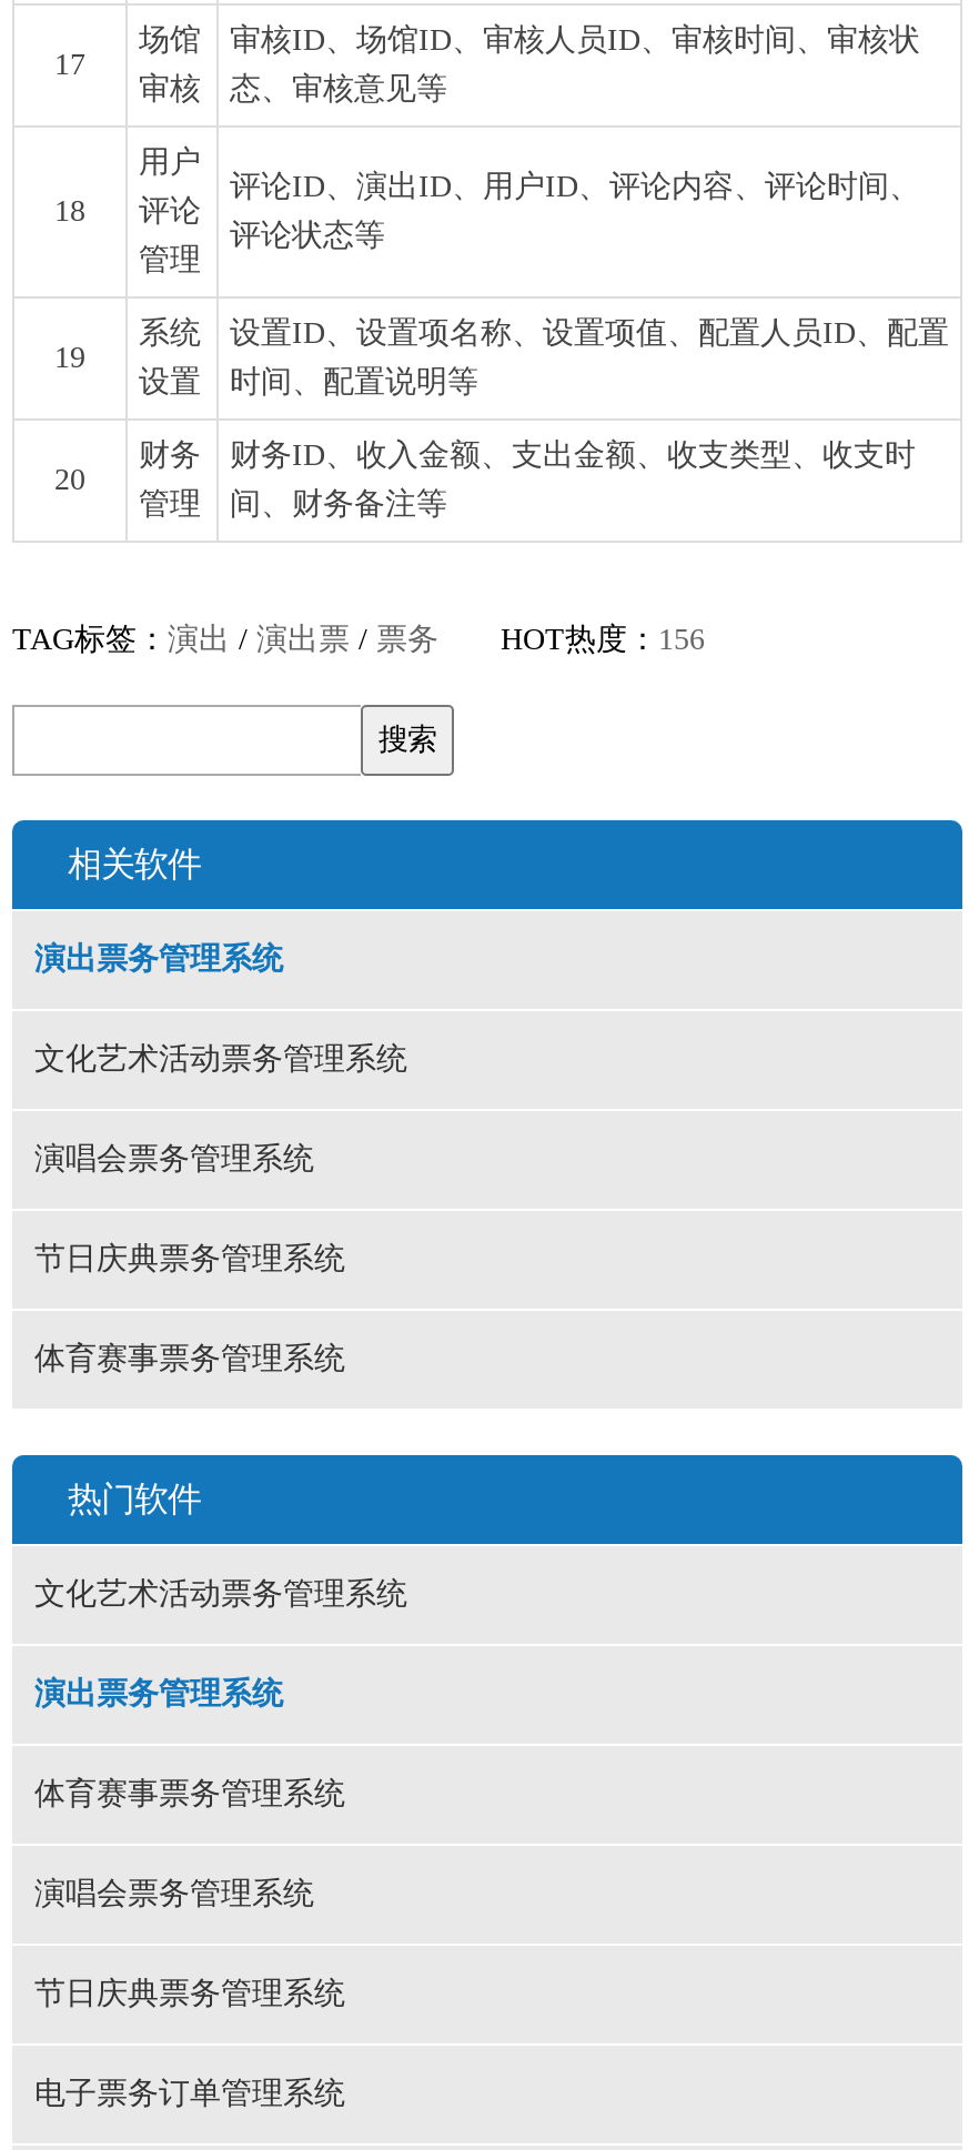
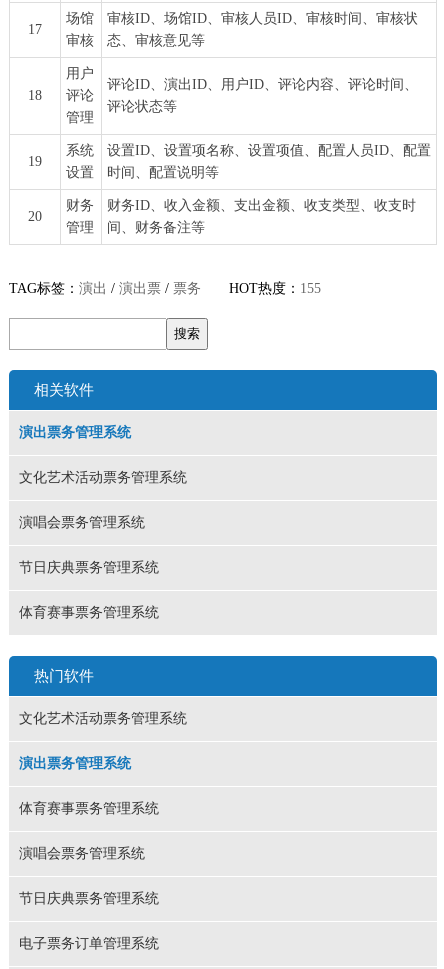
[12,624,705,657] TAG标签：演出/演出票/票务HOT热度：156 -> [9,281,321,296] TAG标签：演出/演出票/票务HOT热度：155

